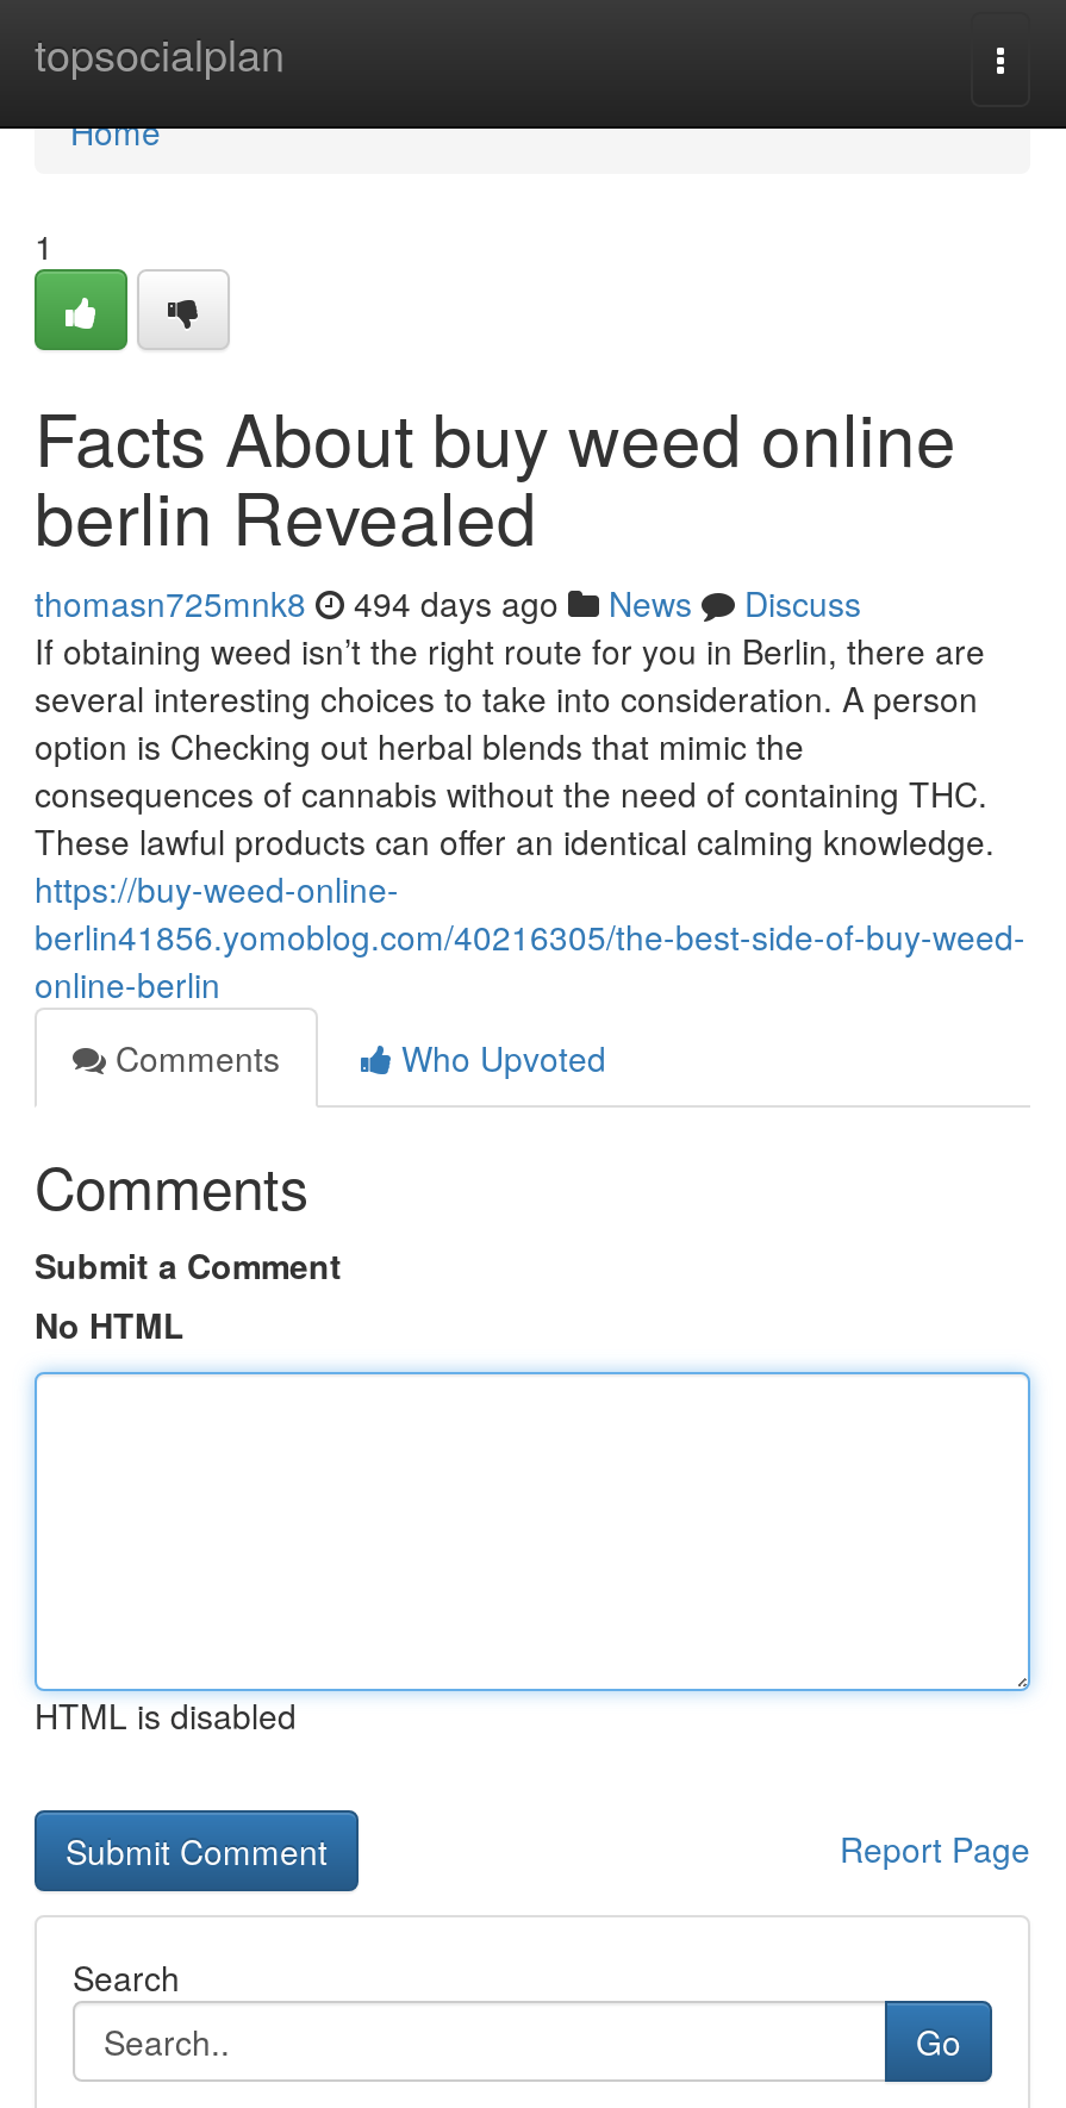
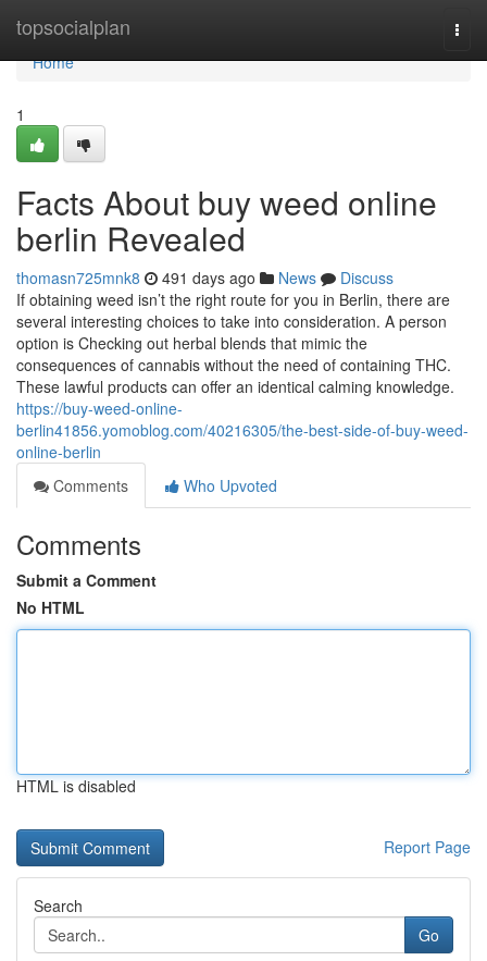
[35,579,861,626] thomasn725mnk8 494 days ago News Discuss -> [16,267,394,288] thomasn725mnk8 491 days ago News Discuss

